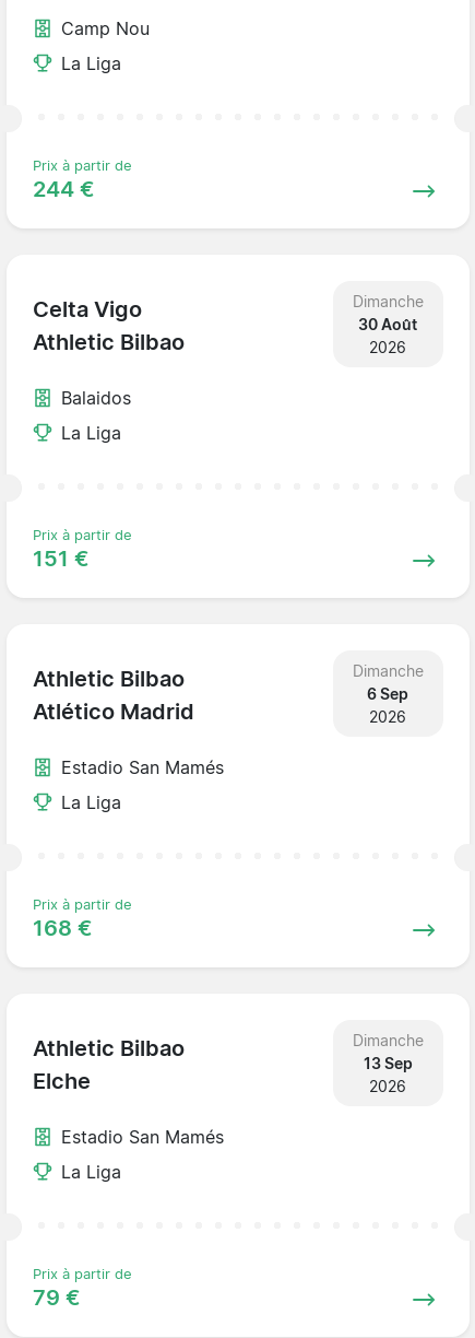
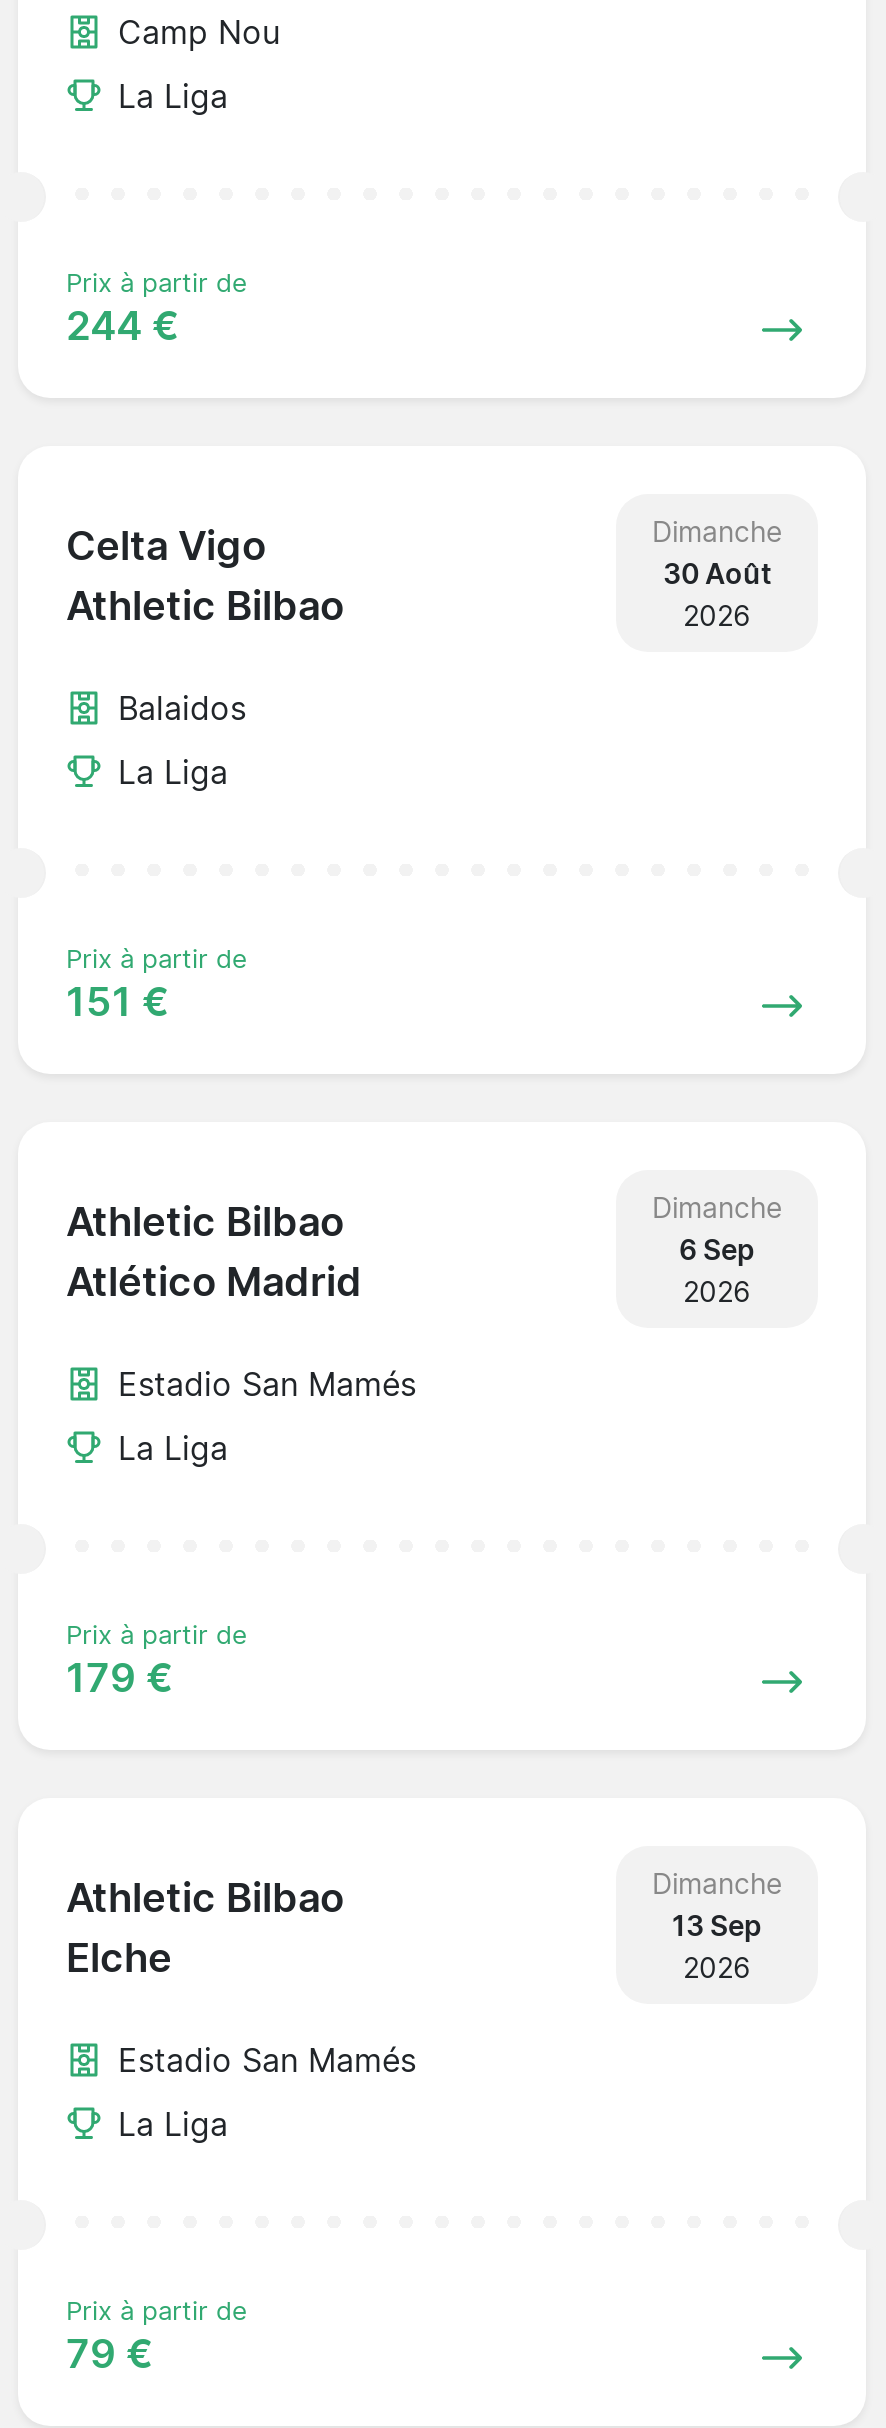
[33,915,93,941] 168 € -> [66,1653,174,1701] 179 €

